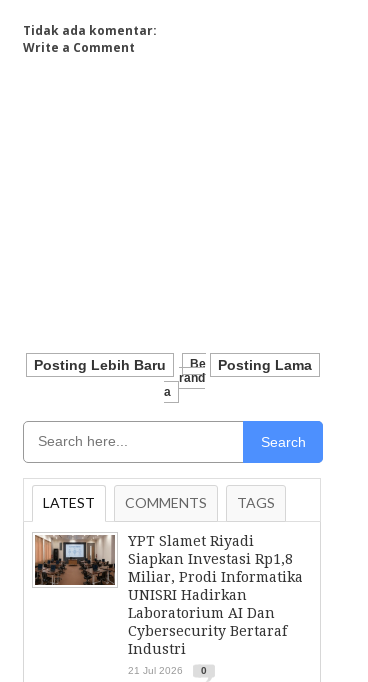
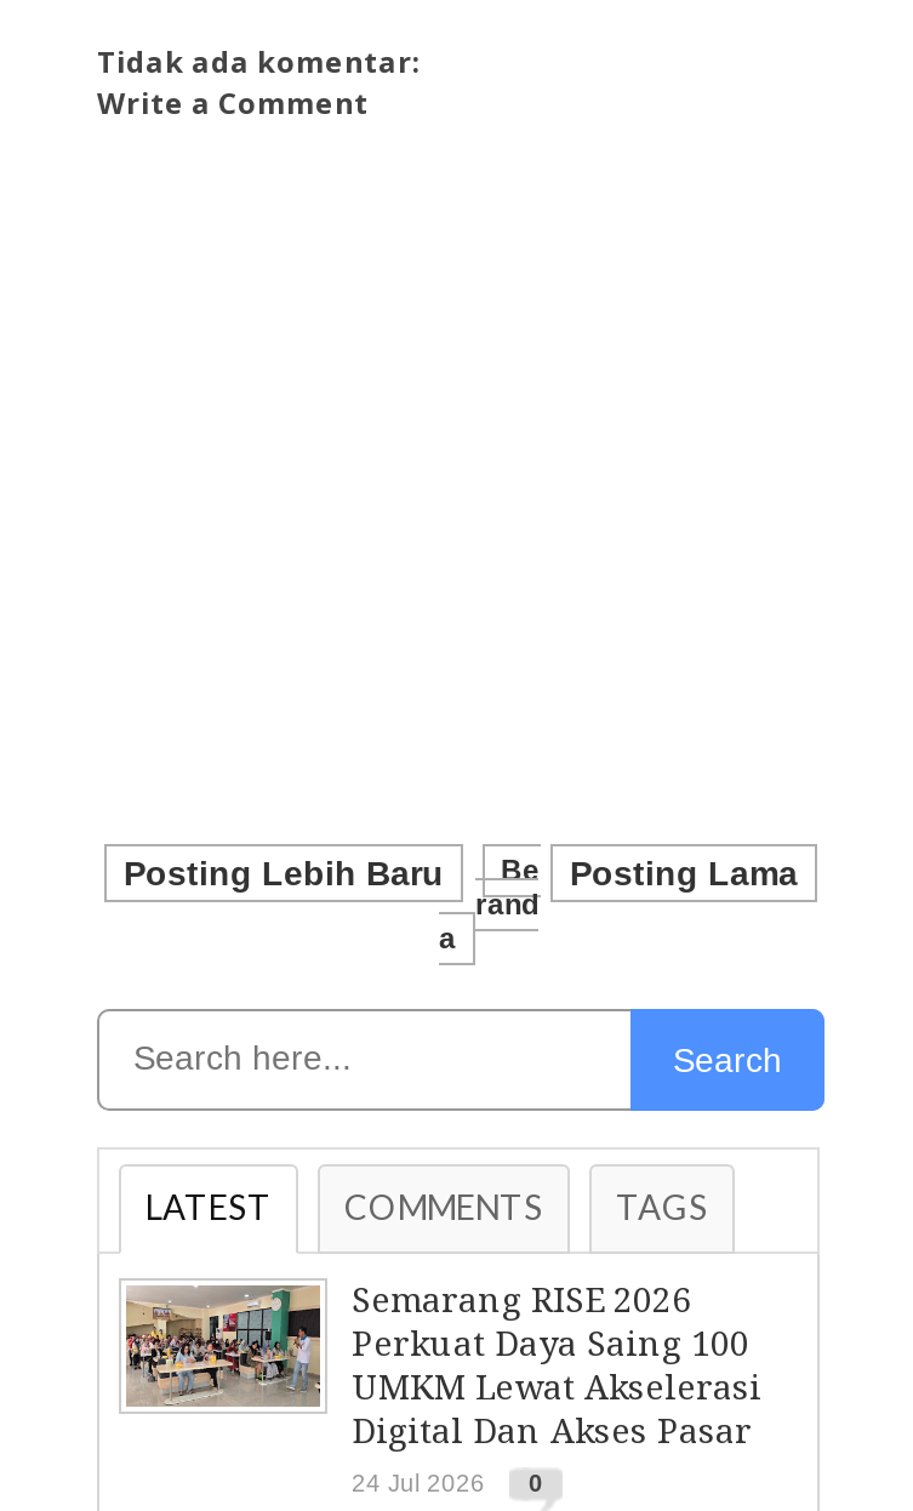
[34,533,303,657] [image] | YPT Slamet Riyadi | Siapkan Investasi Rp1,8 | Miliar, Prodi Informatika | UNISRI Hadirkan | Laboratorium AI Dan | Cybersecurity Bertaraf | Industri -> [124,1281,761,1450] [image] | Semarang RISE 2026 | Perkuat Daya Saing 100 | UMKM Lewat Akselerasi | Digital Dan Akses Pasar
[128,665,207,676] 21 Jul 2026 0 -> [352,1470,543,1496] 24 Jul 2026 0

